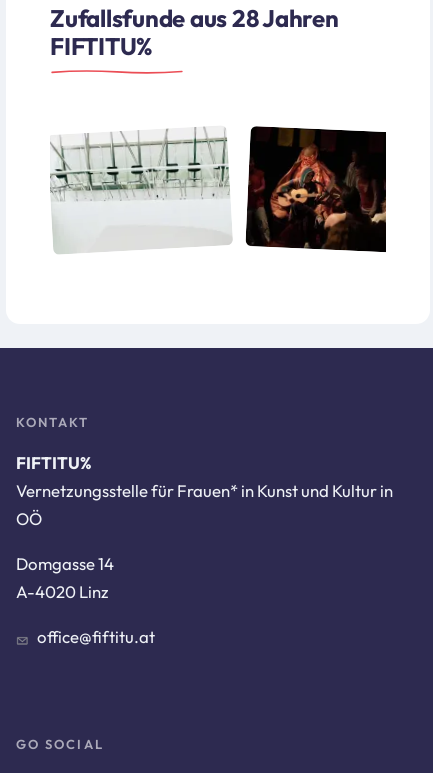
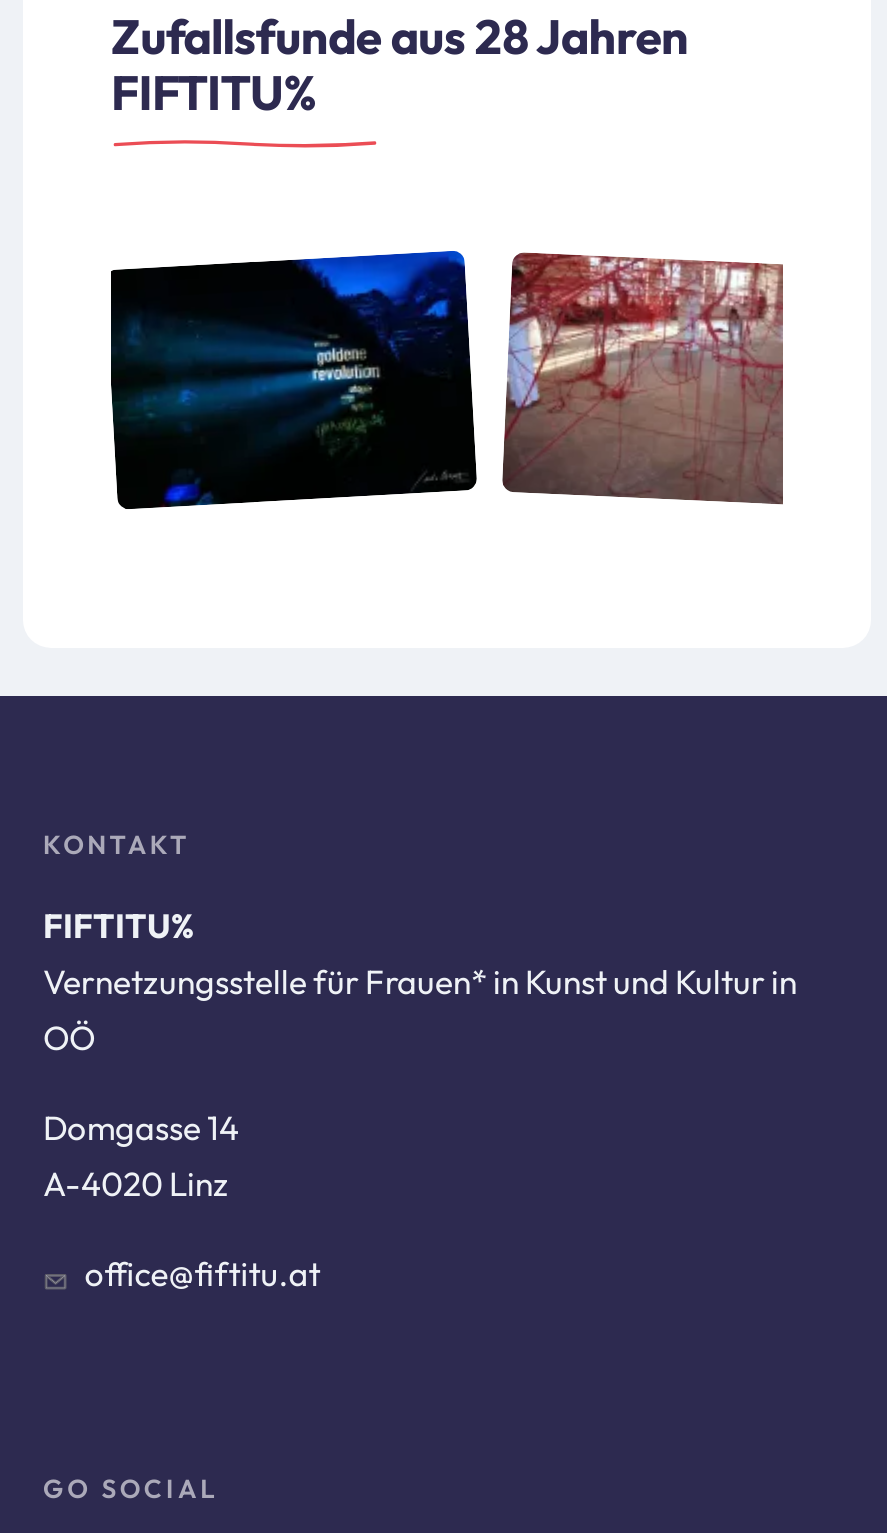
[50,125,233,254] [image] -> [109,248,479,510] [image]
[247,126,387,252] [image] -> [503,252,785,504] [image]

